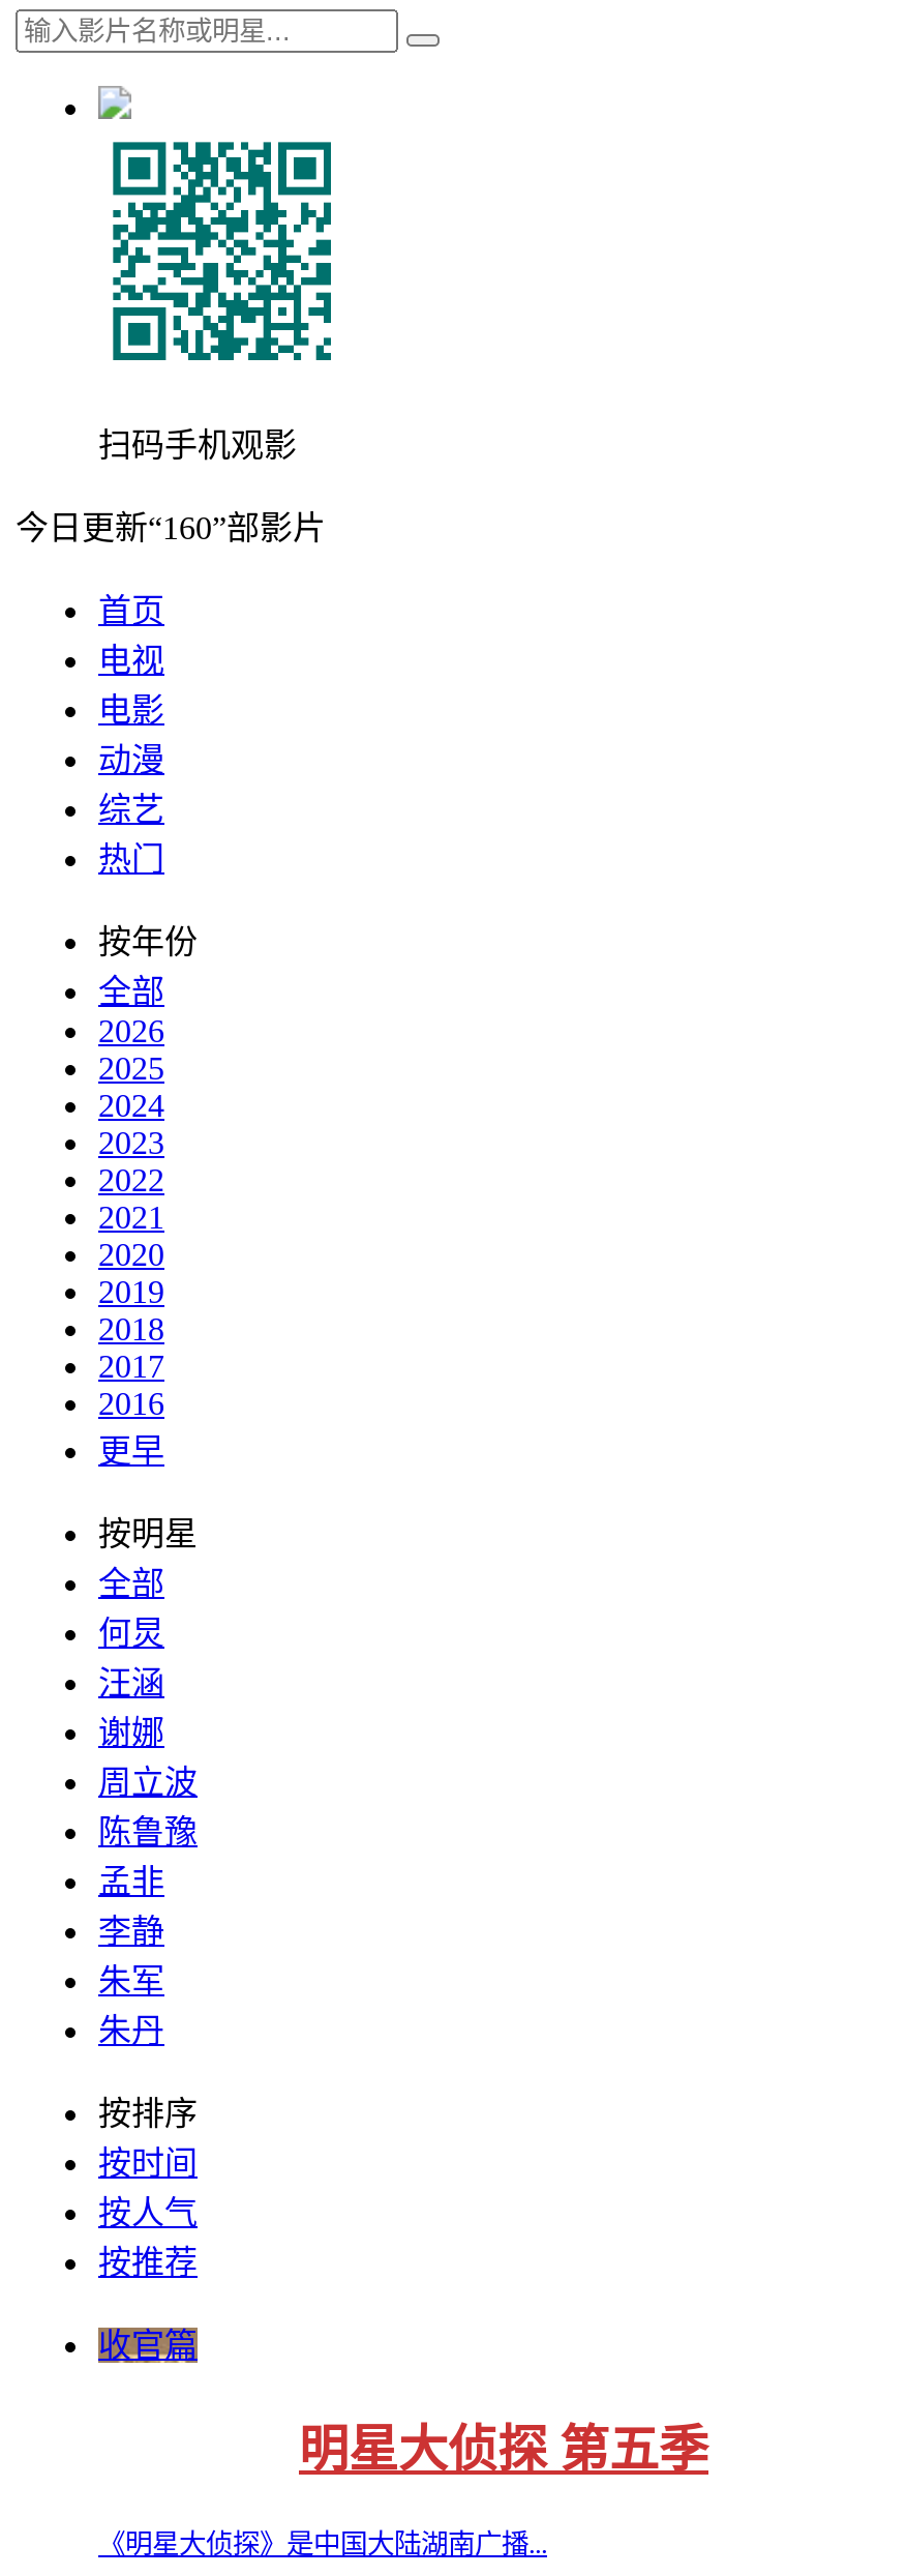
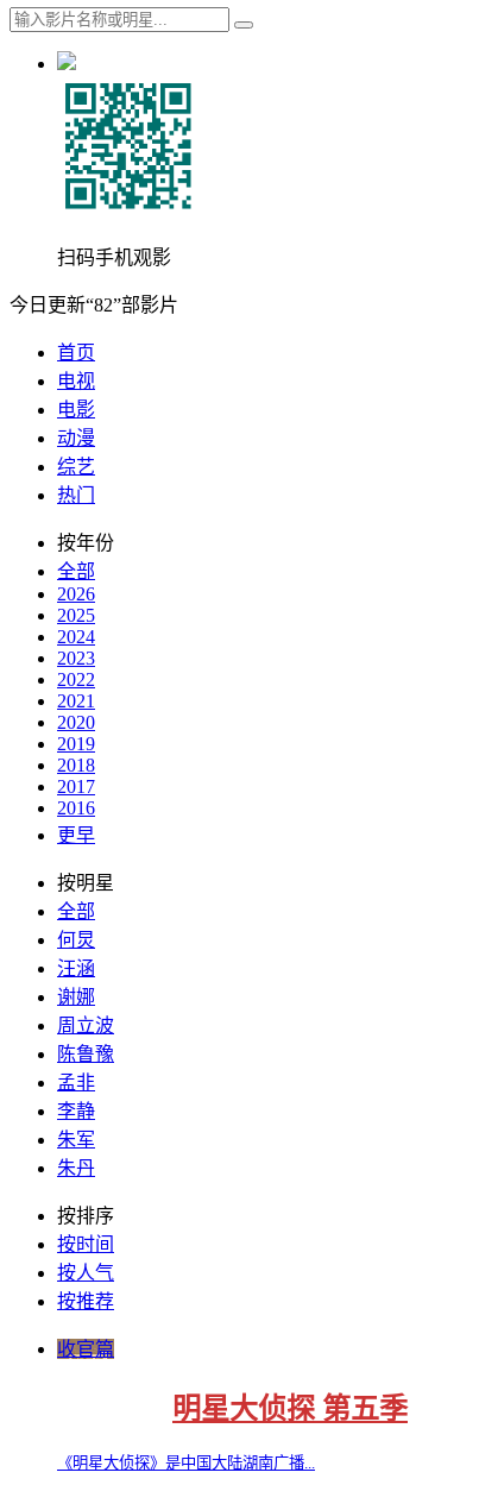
[16,510,326,545] 今日更新“160”部影片 -> [10,295,178,315] 今日更新“82”部影片

